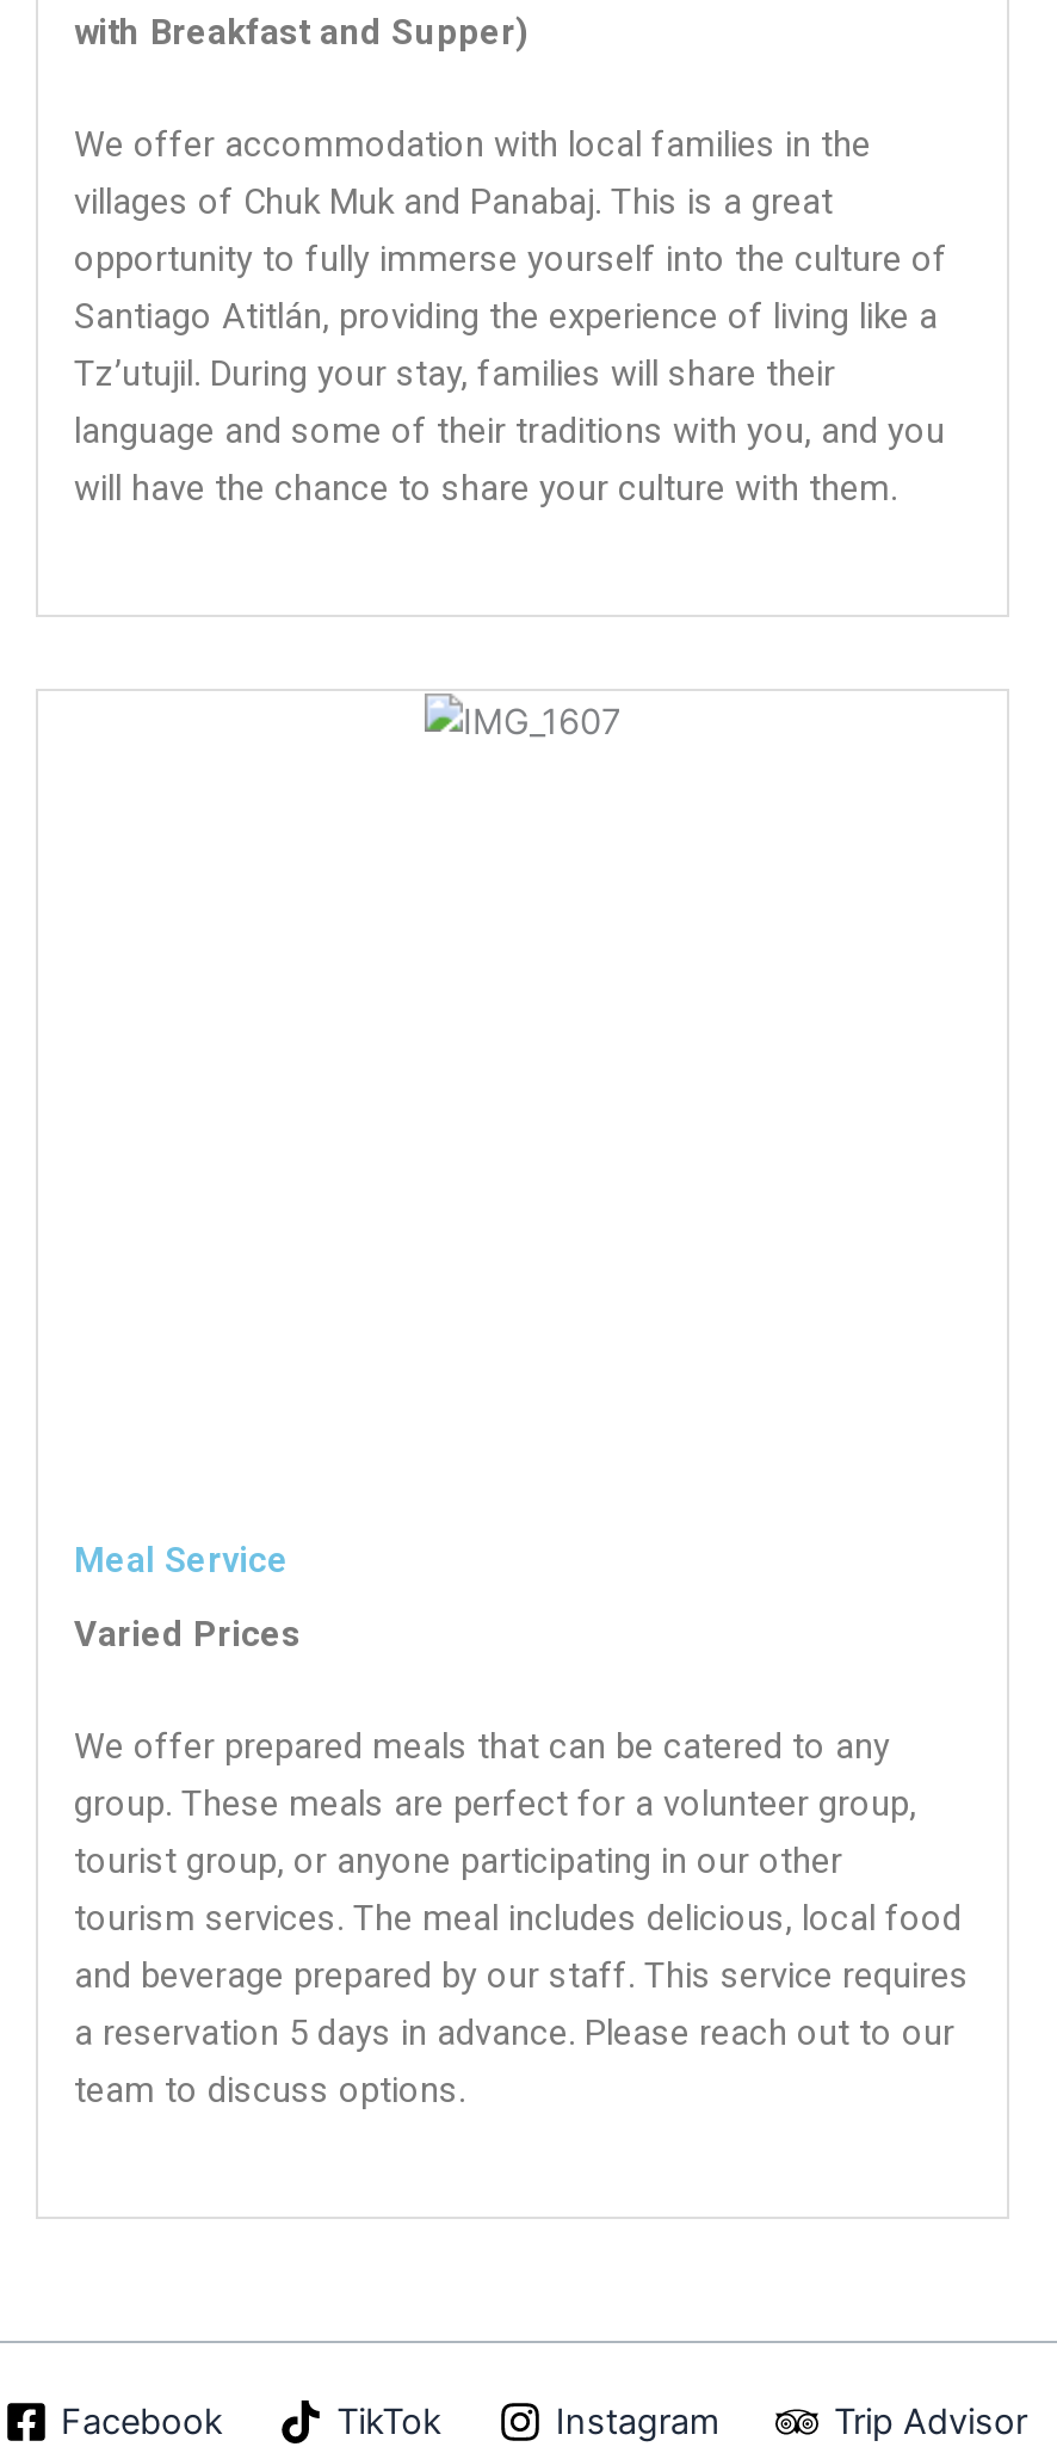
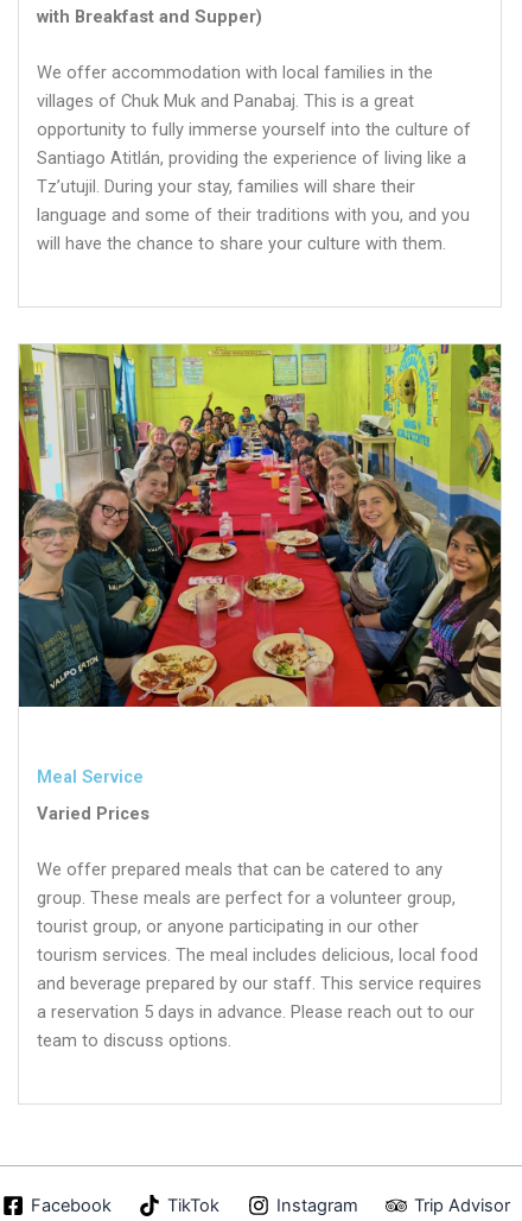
none -> [18,343,502,708] [image]

